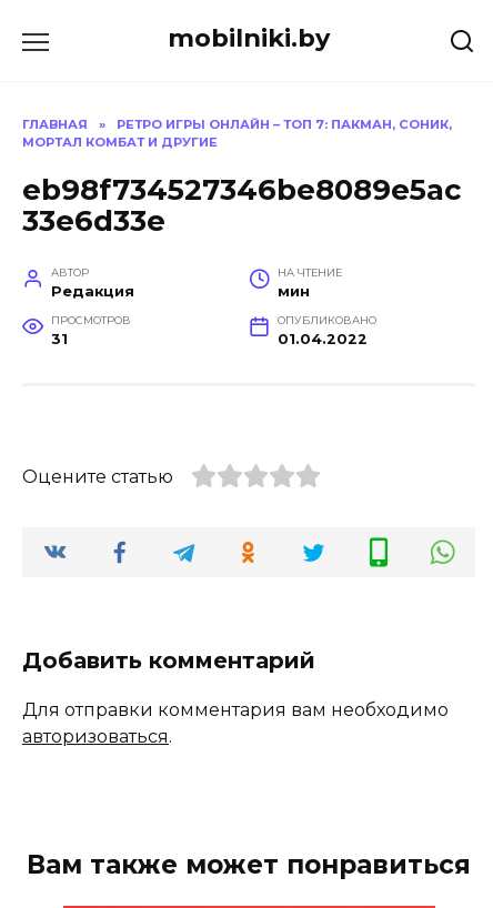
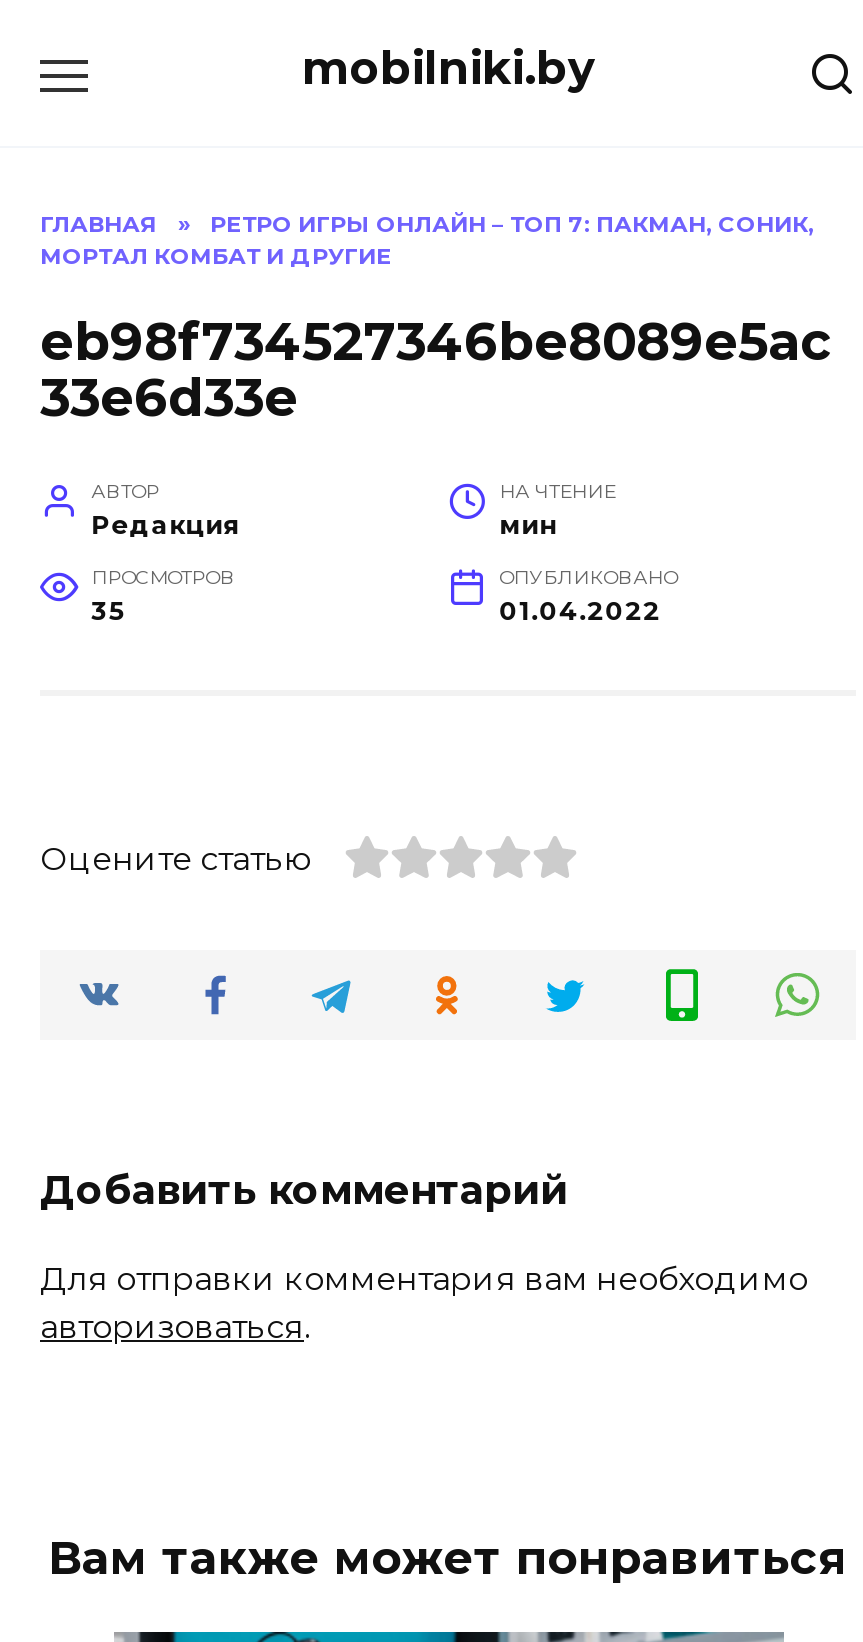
[51,331,67,347] 31 -> [91,596,125,626] 35

